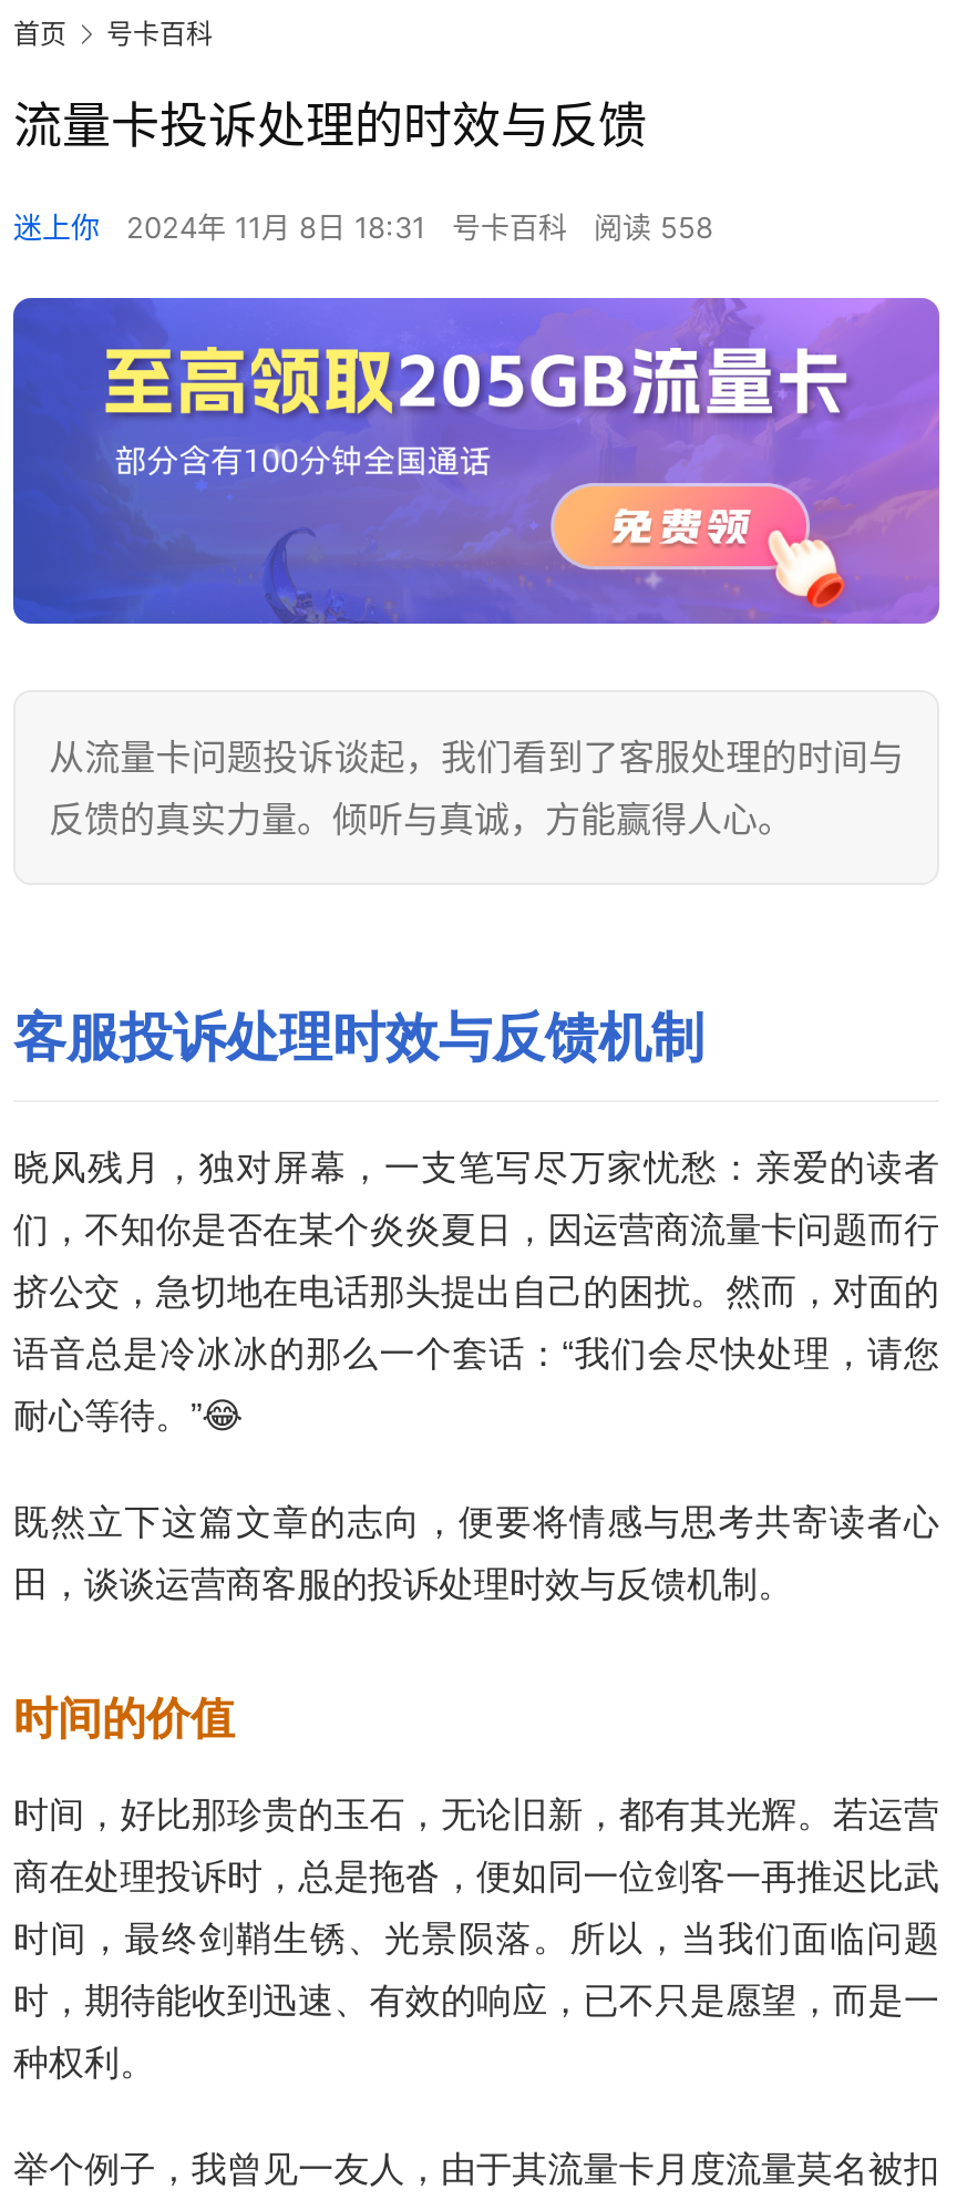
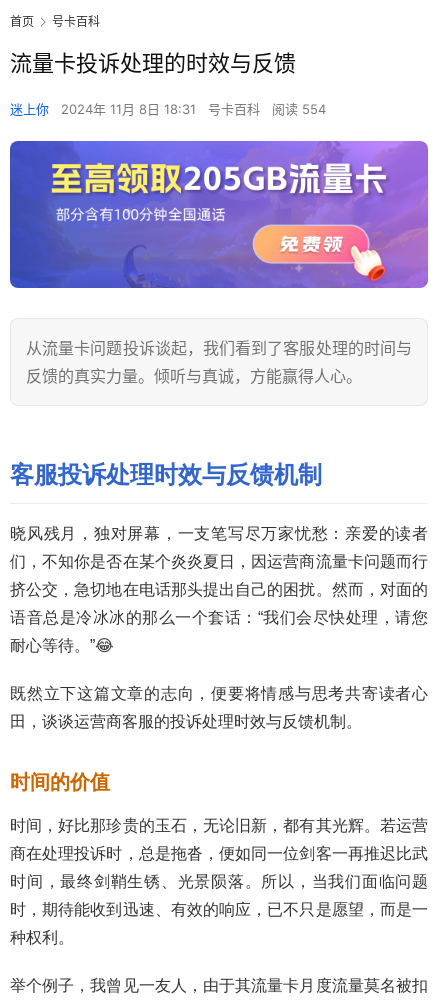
[13,210,713,245] 迷上你 2024年 11月 8日 18:31 号卡百科 阅读 558 -> [10,101,326,117] 迷上你 2024年 11月 8日 18:31 号卡百科 阅读 554

